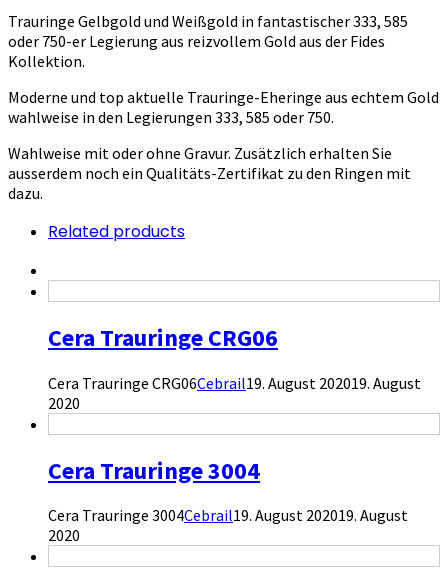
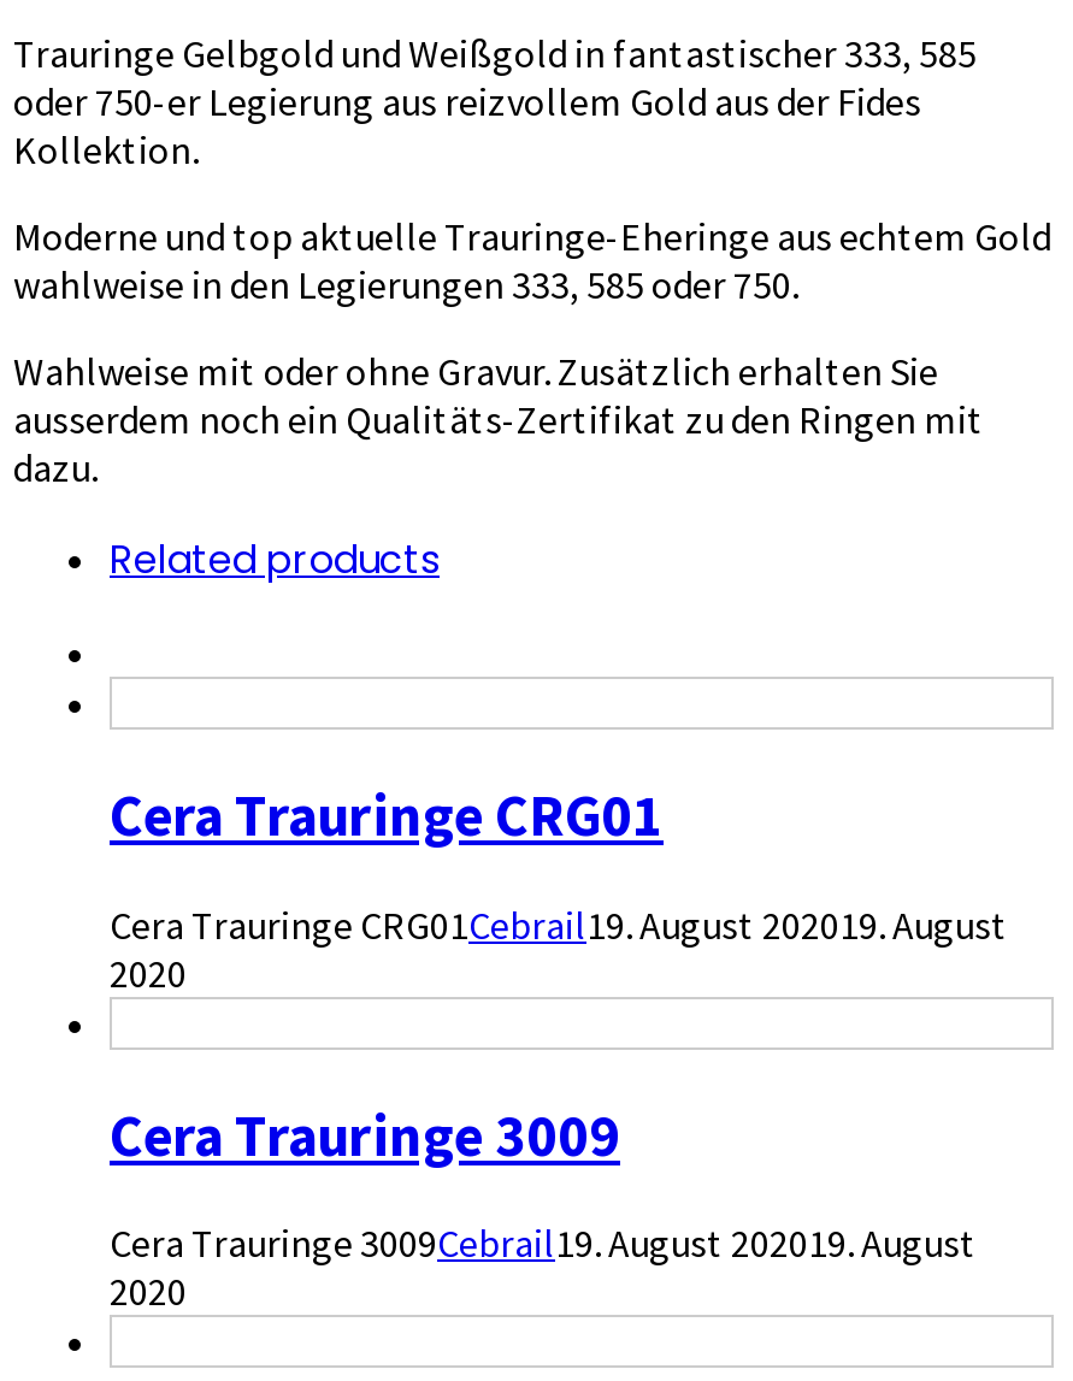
[48,322,278,353] Cera Trauringe CRG06 -> [110,777,664,852] Cera Trauringe CRG01
[48,373,421,393] Cera Trauringe CRG06 Cebrail 19. August 202019. August -> [110,900,1008,948] Cera Trauringe CRG01 Cebrail 19. August 202019. August
[48,454,260,485] Cera Trauringe 3004 -> [110,1097,620,1172] Cera Trauringe 3009
[48,505,408,525] Cera Trauringe 3004Cebrail19. August 202019. August -> [110,1219,977,1268] Cera Trauringe 3009Cebrail19. August 202019. August

